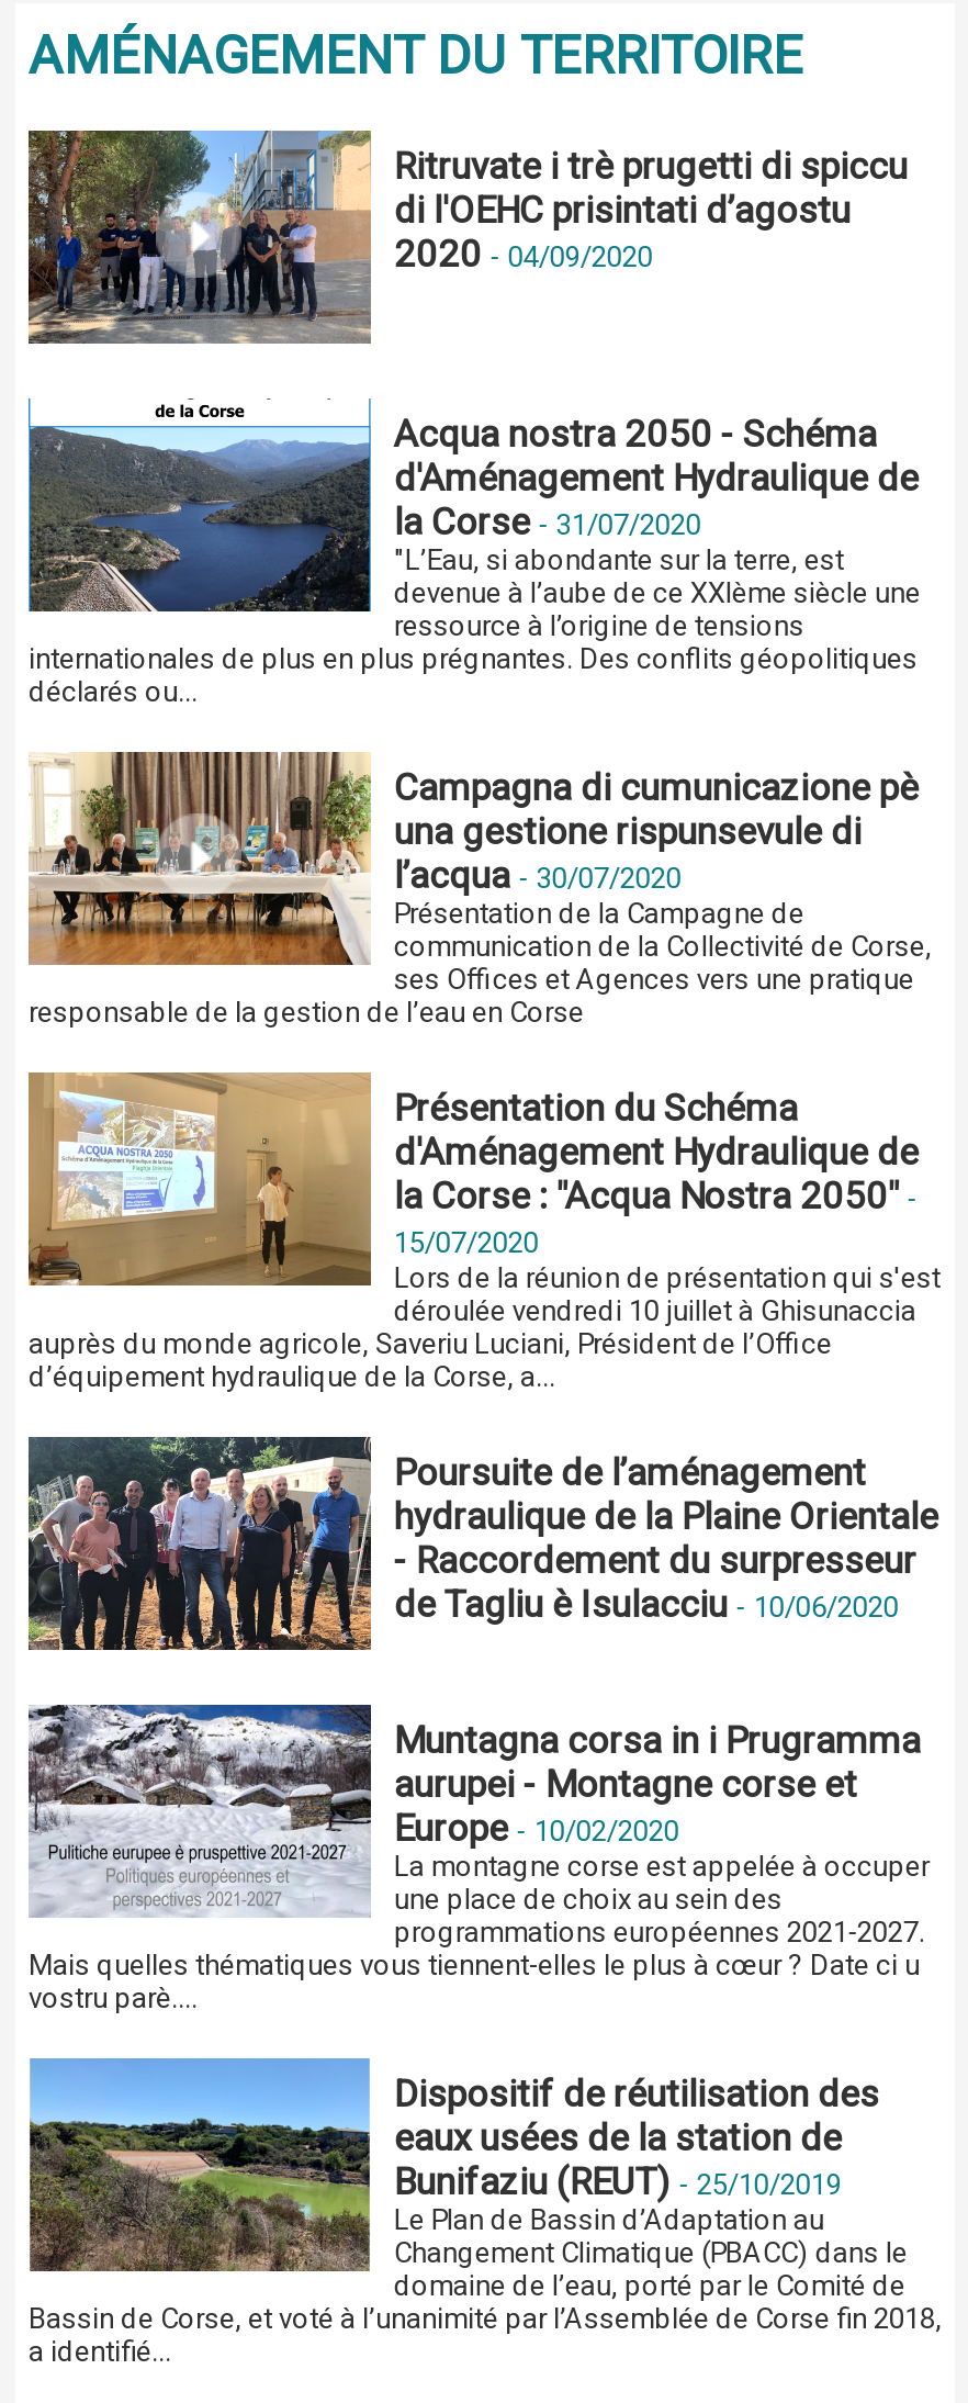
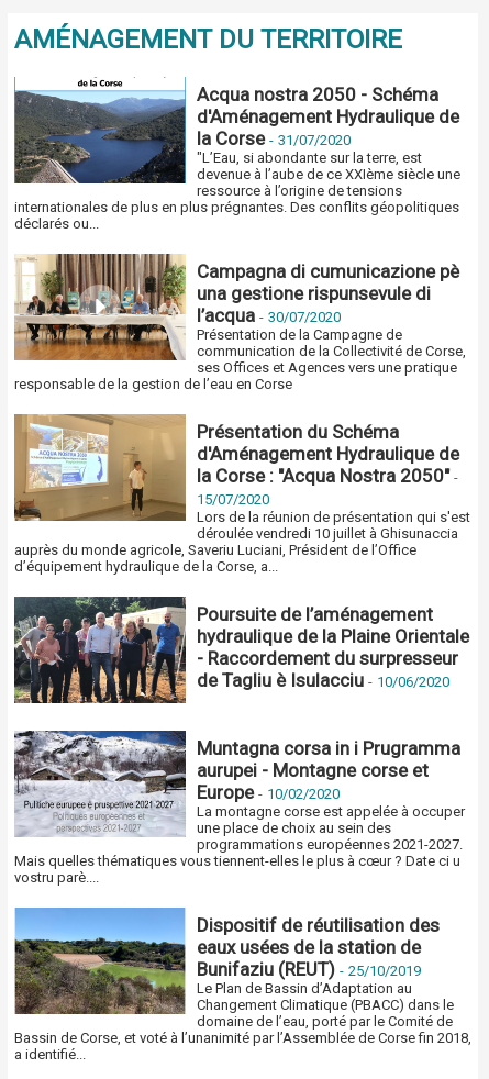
[26,128,907,344] [image] | Ritruvate i trè prugetti di spiccu | di l'OEHC prisintati d’agostu | 2020 - 04/09/2020 -> none

